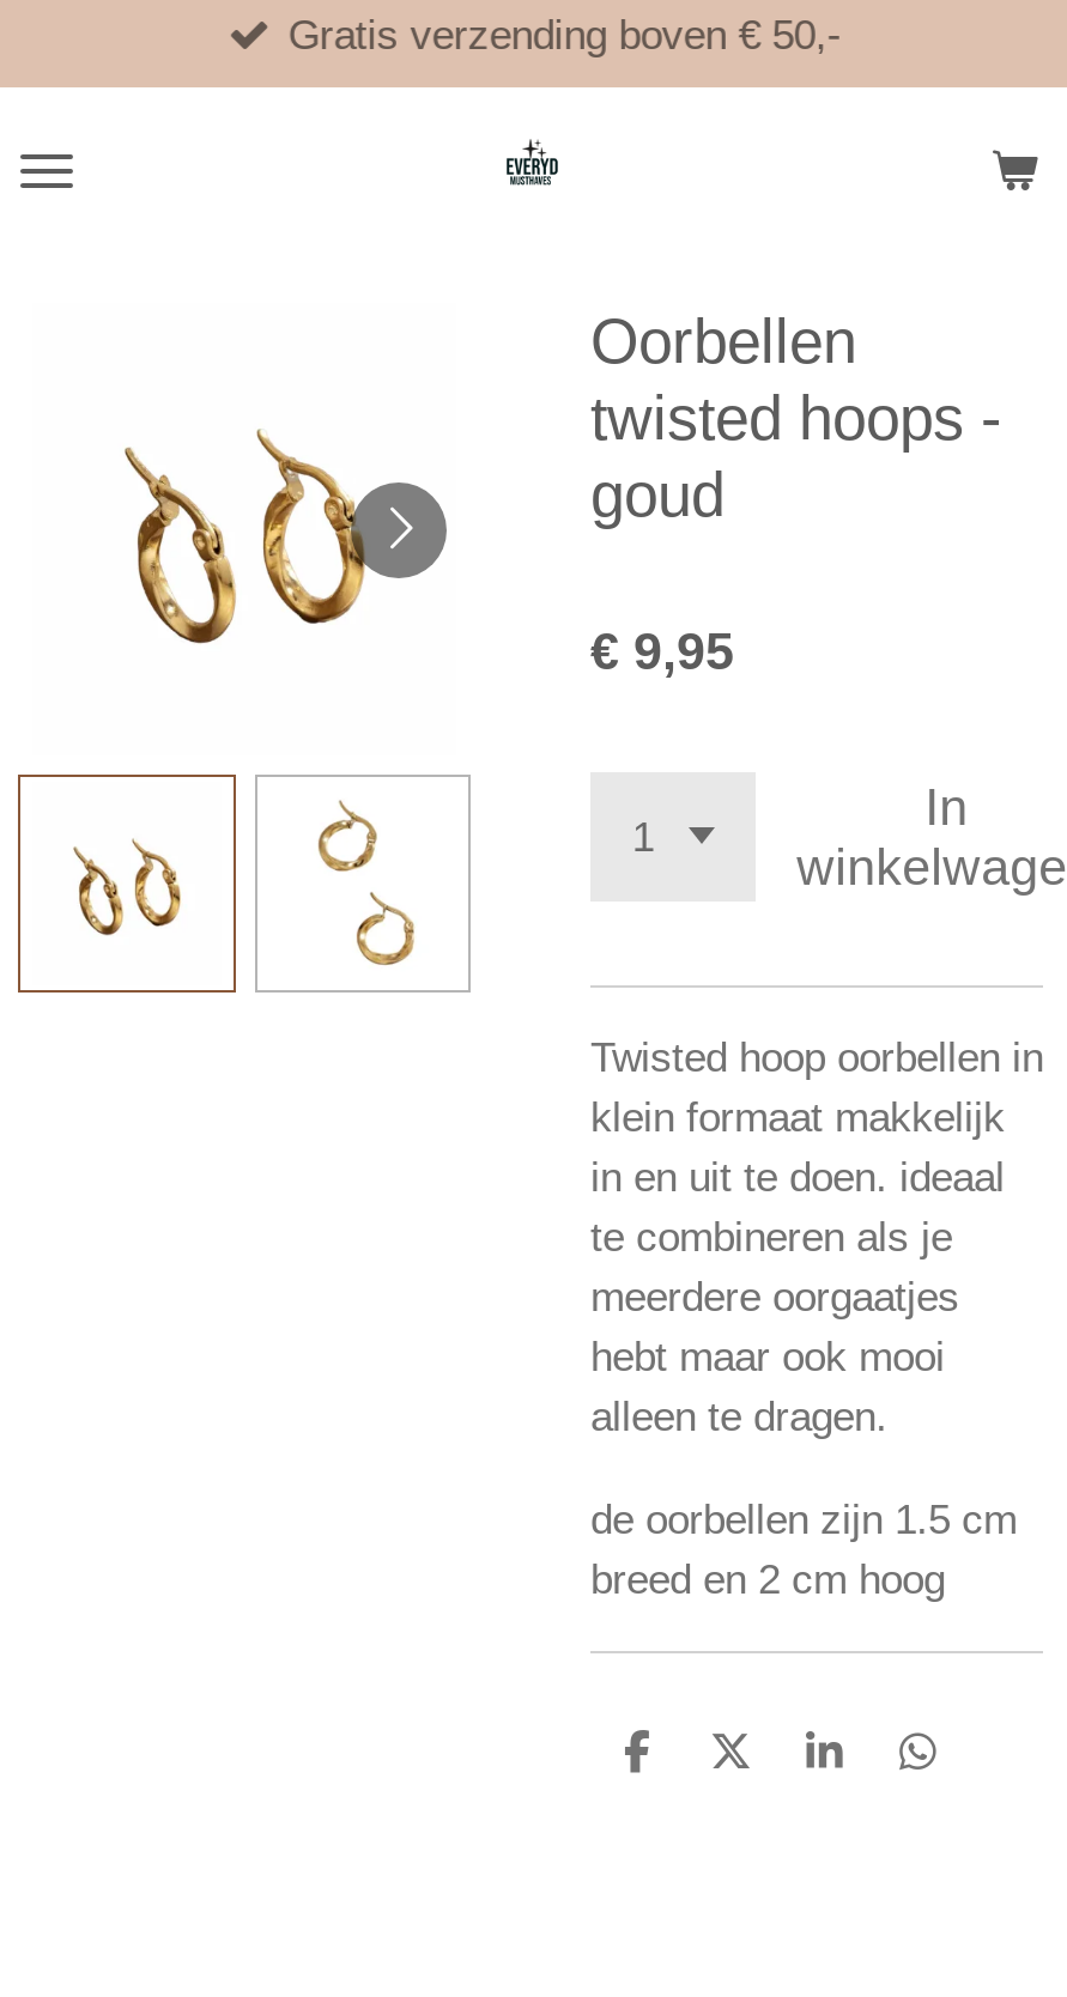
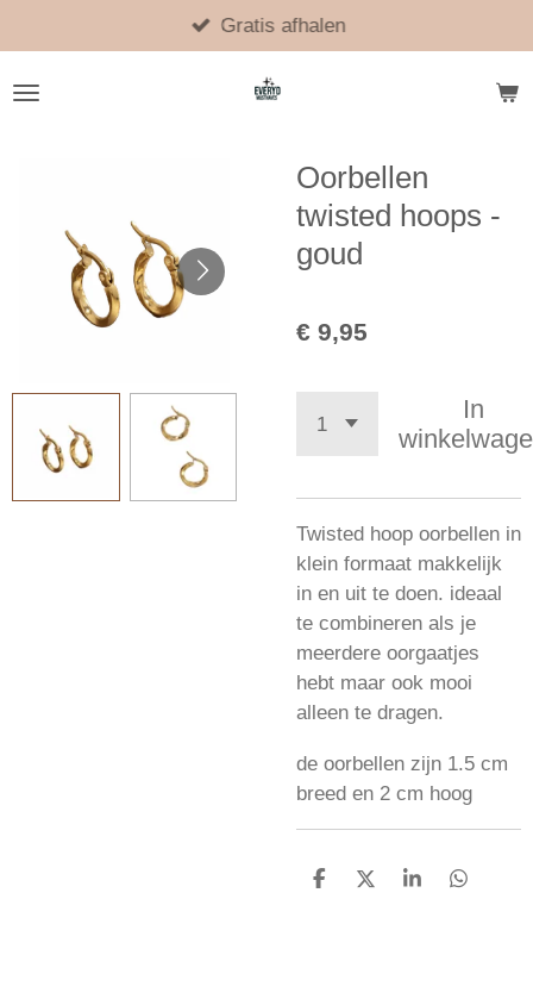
[288,11,841,59] Gratis verzending boven € 50,- -> [221,13,346,37] Gratis afhalen

